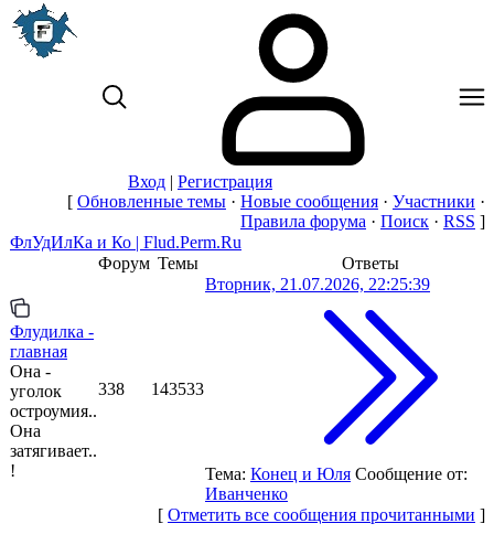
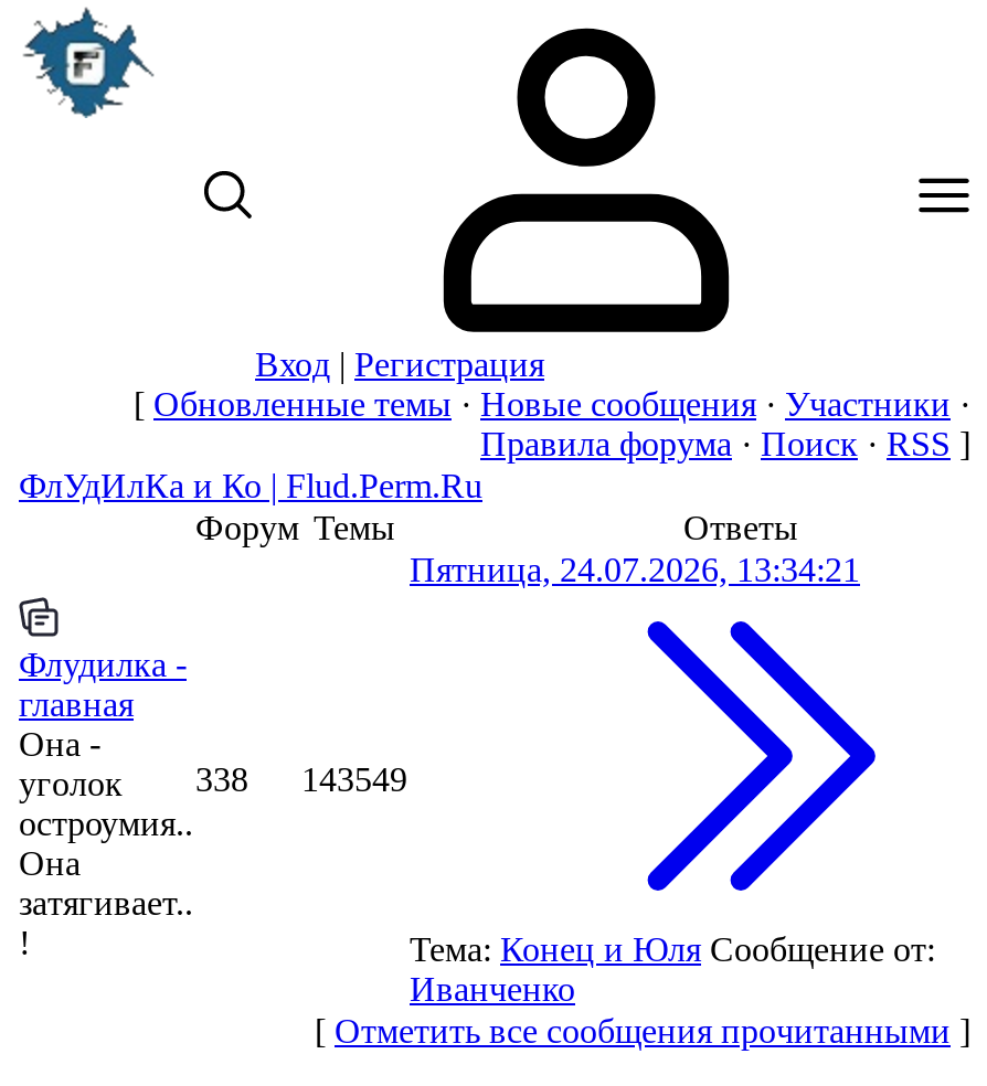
[205,275,430,293] Вторник, 21.07.2026, 22:25:39 -> [410,551,860,588] Пятница, 24.07.2026, 13:34:21
[10,380,204,400] уголок 338 143533 -> [19,760,407,802] уголок 338 143549

